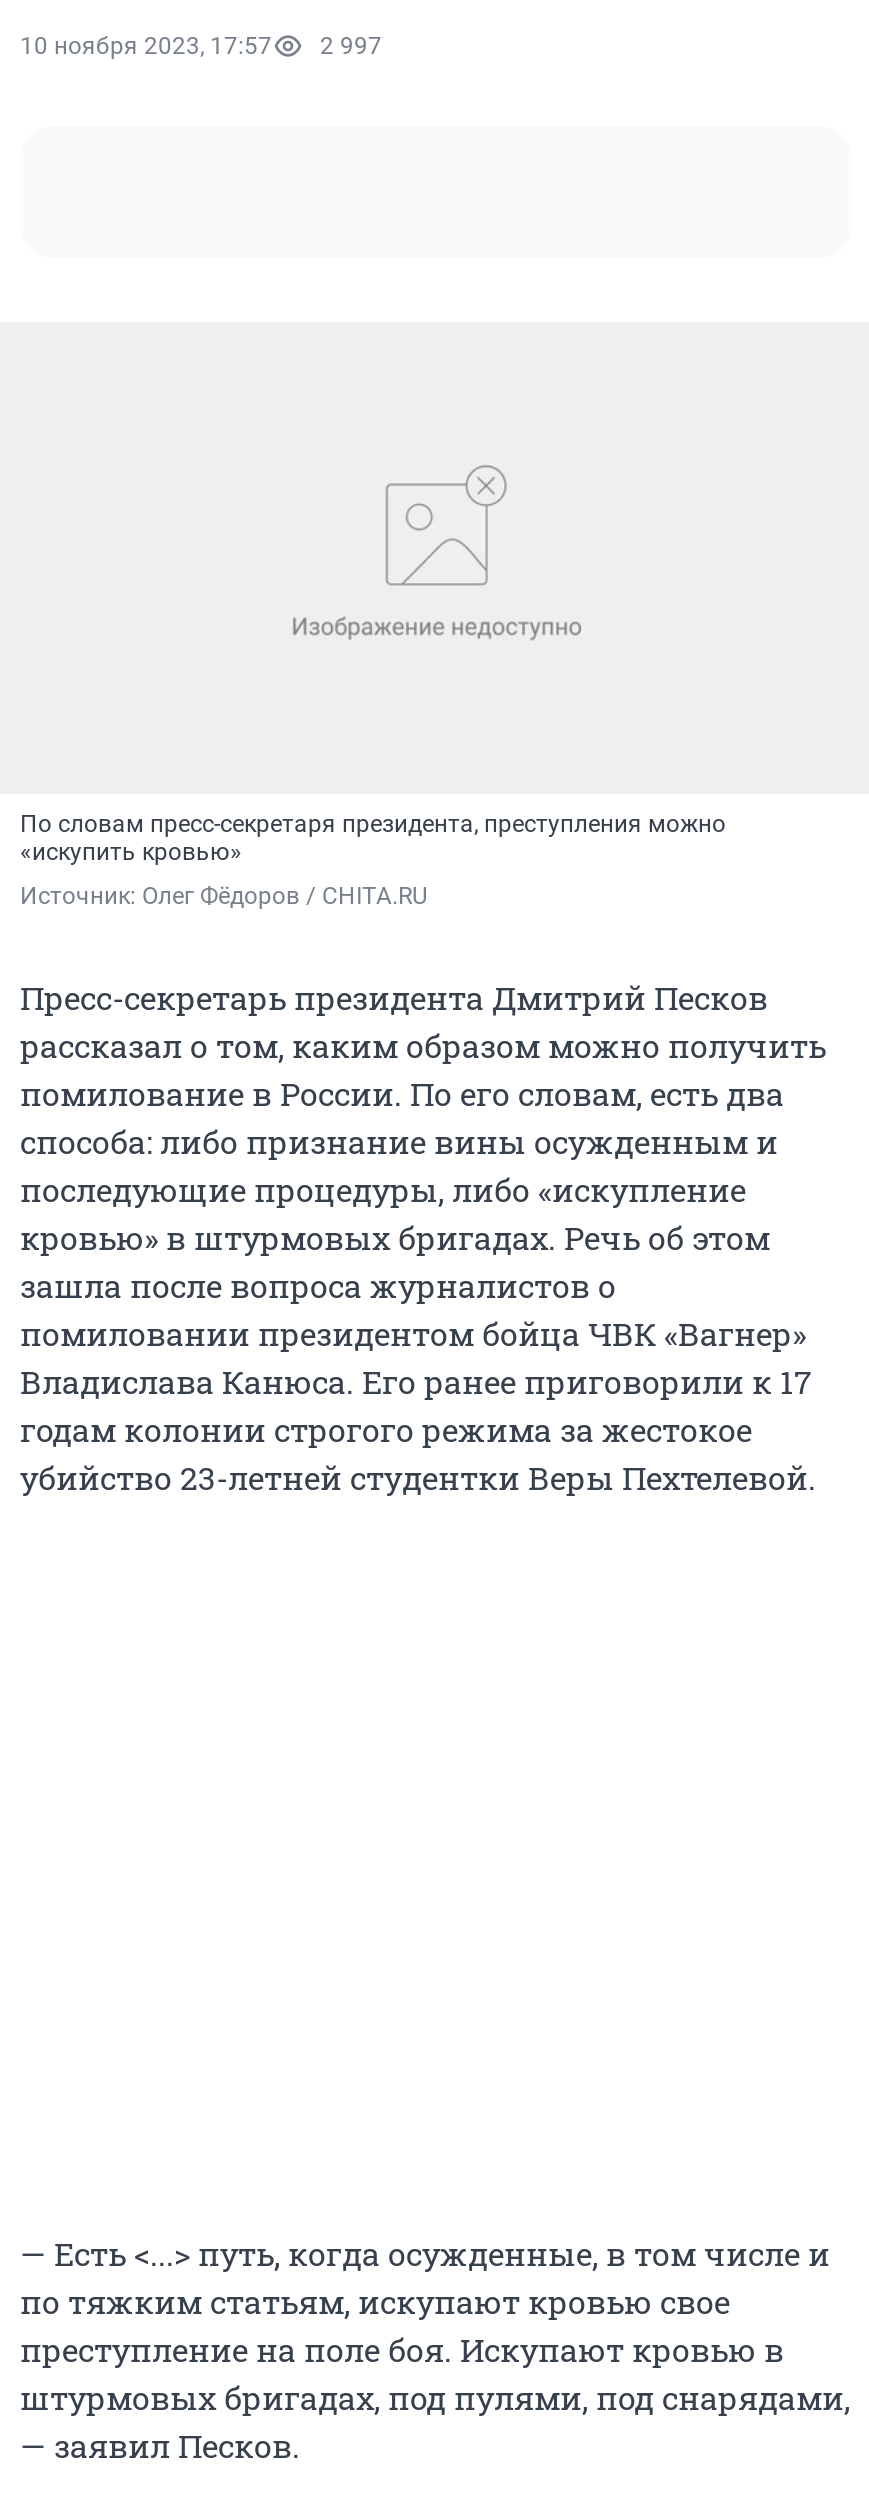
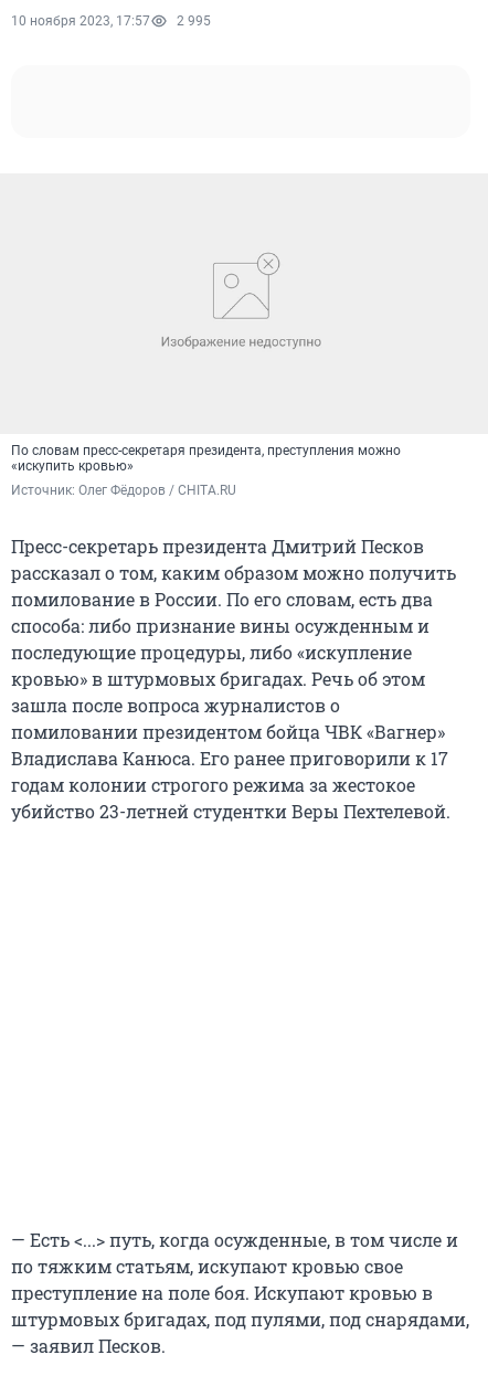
[20,32,382,60] 10 ноября 2023, 17:57 2 997 -> [11,13,211,29] 10 ноября 2023, 17:57 2 995

